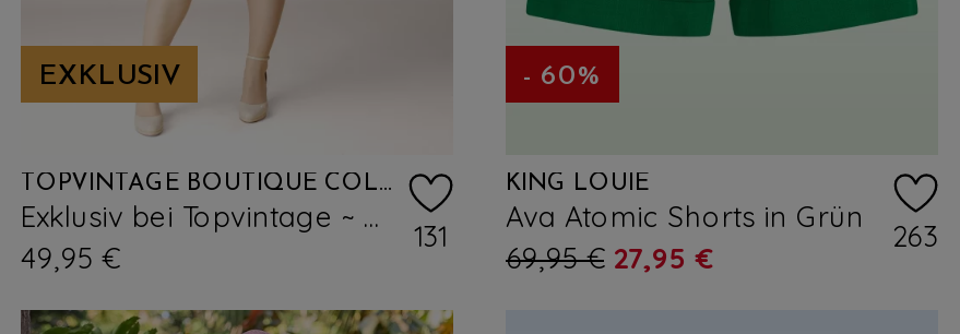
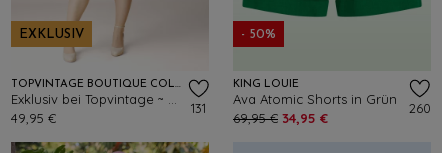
[523,63,602,91] - 60% -> [241,29,276,42] - 50%
[892,218,938,253] 263 -> [409,100,431,116] 260
[506,240,713,275] 69,95 € 27,95 € -> [233,110,328,126] 69,95 € 34,95 €

